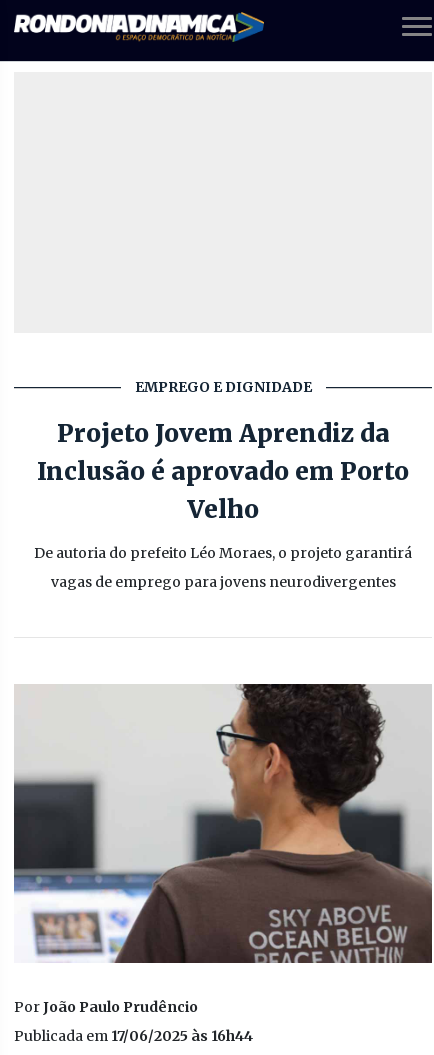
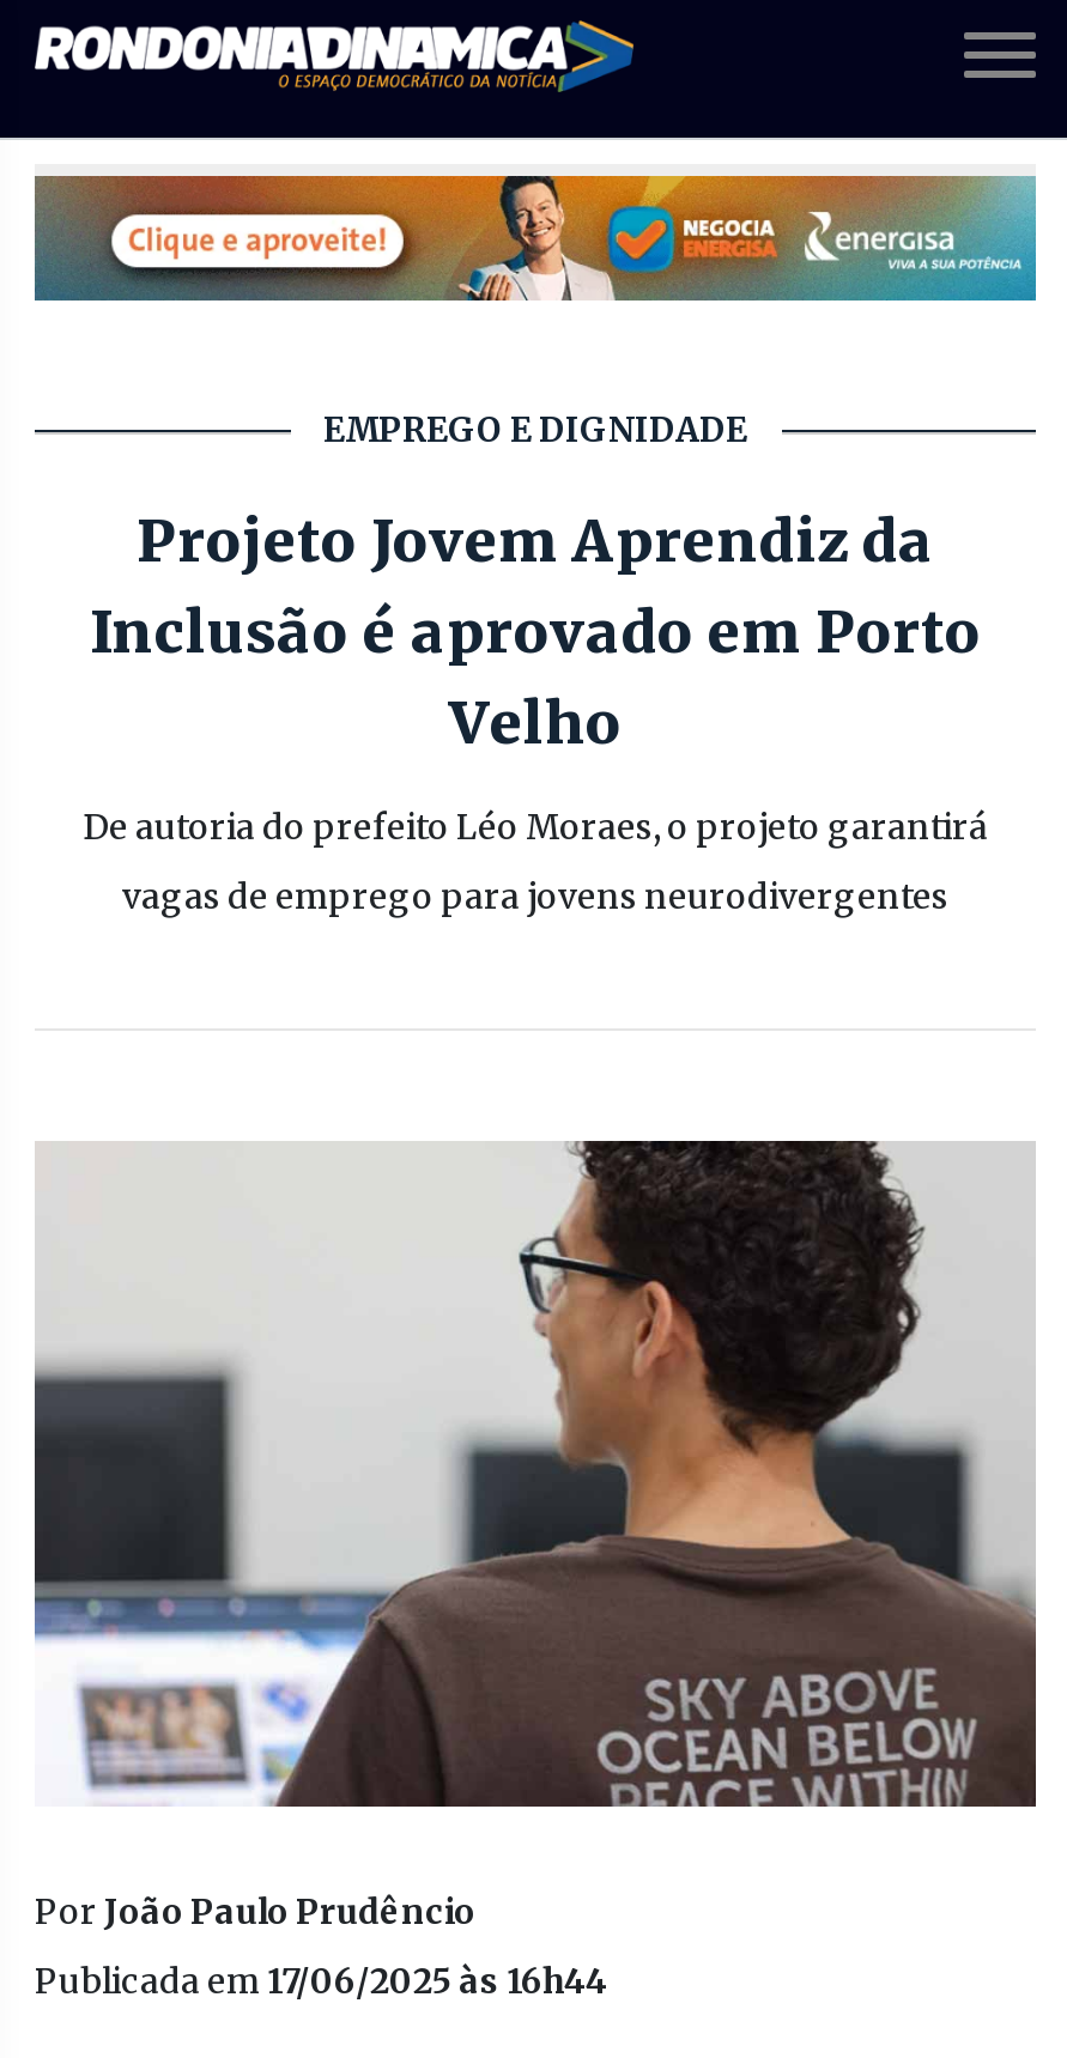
none -> [32,174,1038,303] [image]

